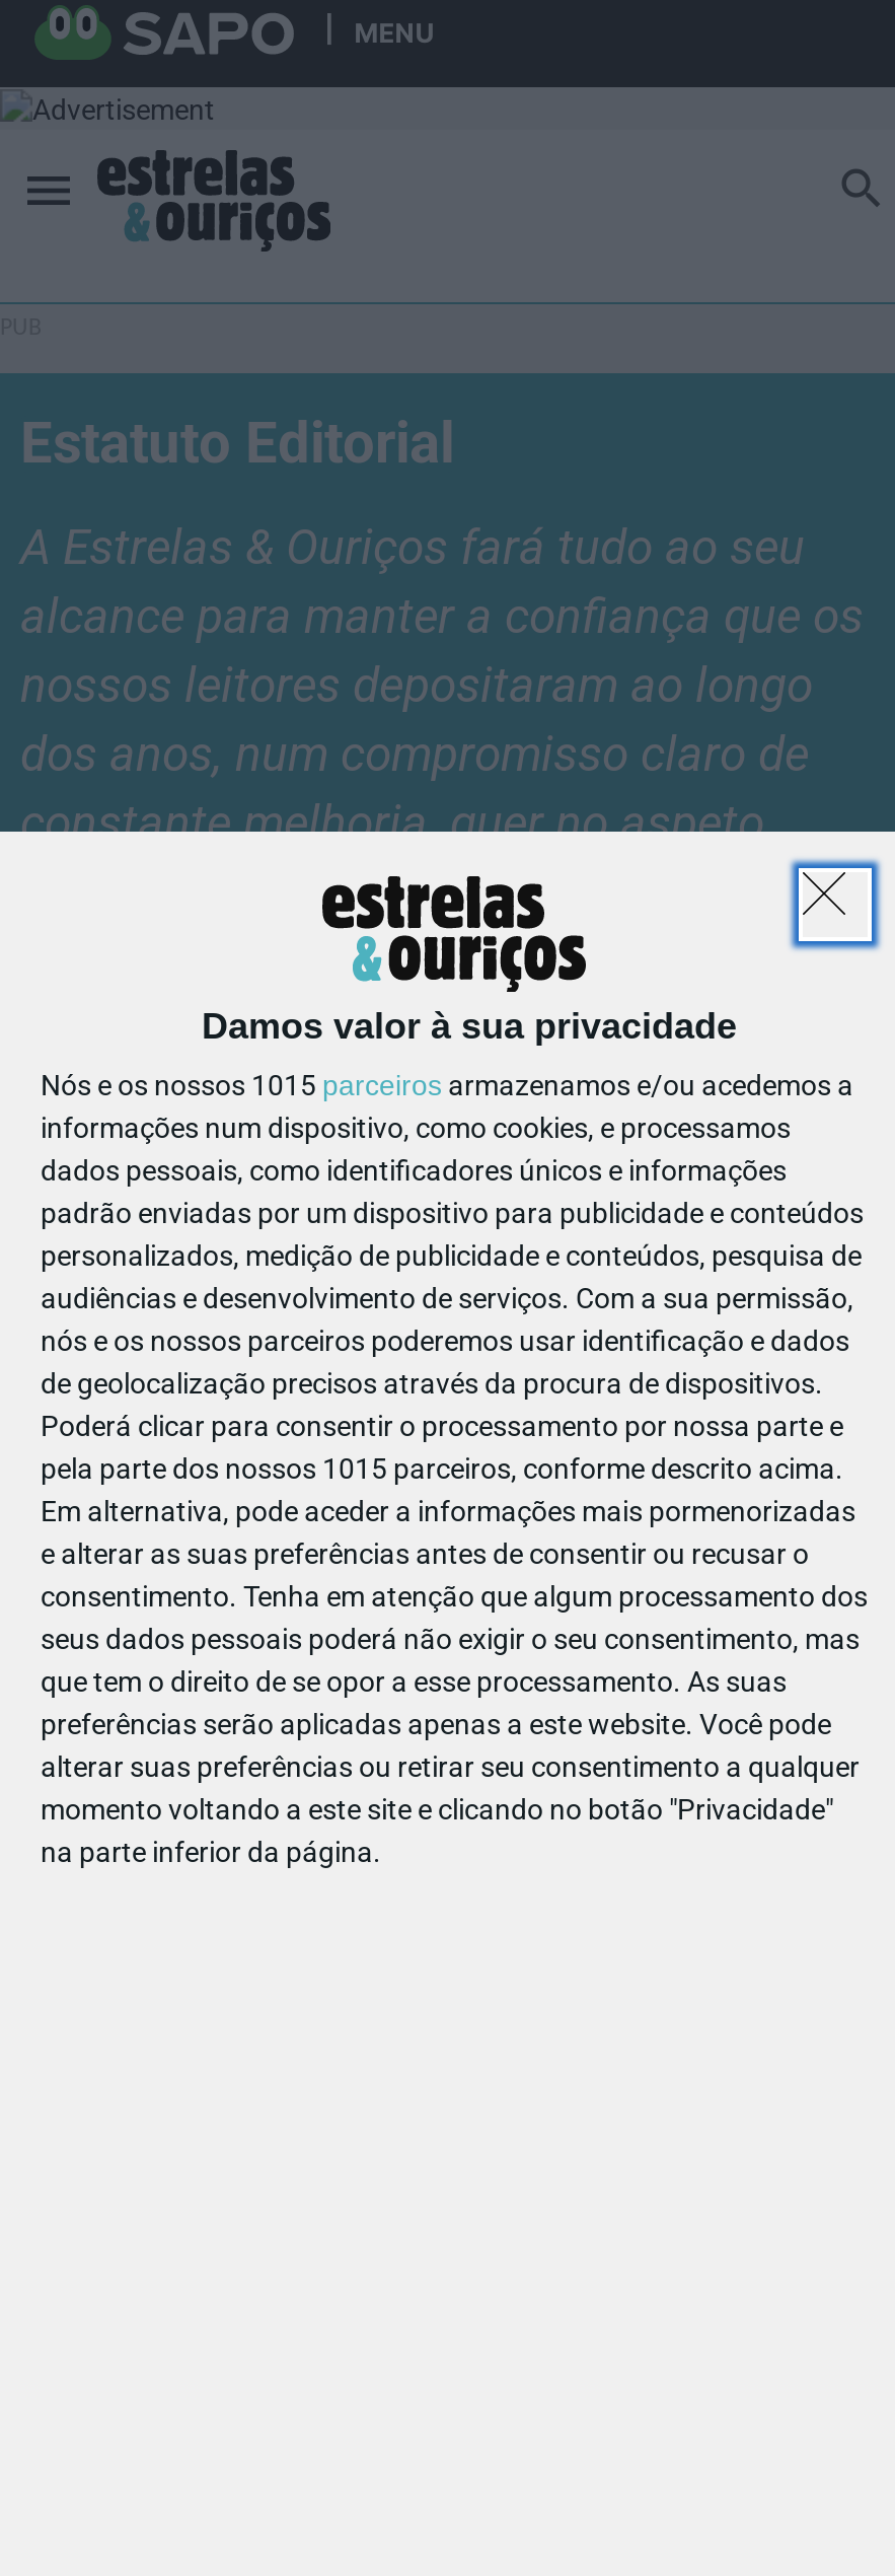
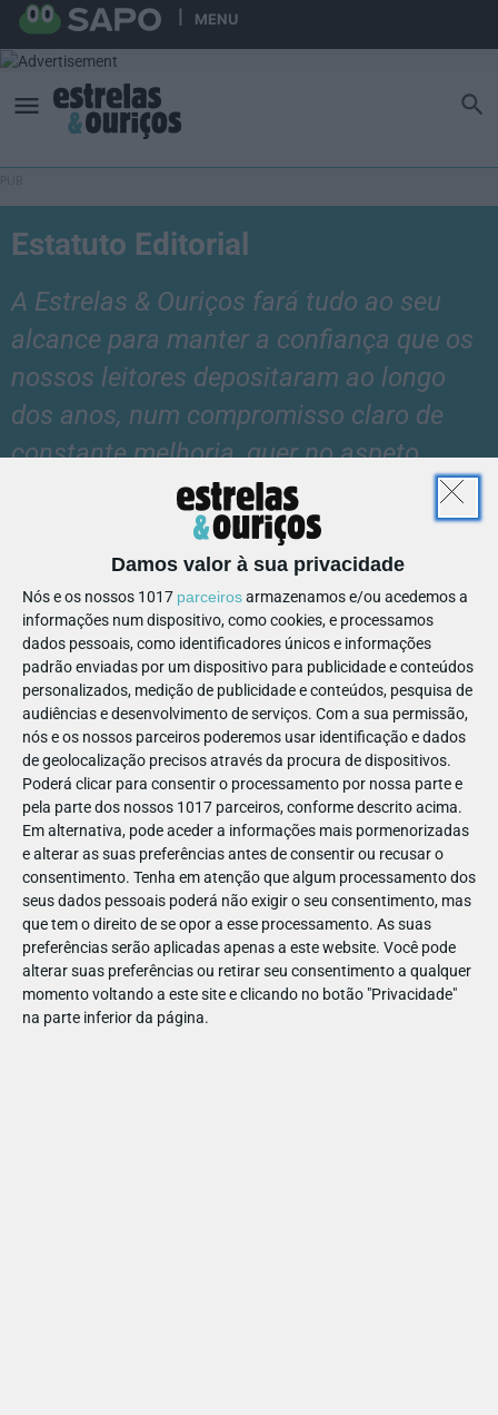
[41,1070,853,1102] Nós e os nossos 1015 parceiros armazenamos e/ou acedemos a -> [22,588,468,606] Nós e os nossos 1017 parceiros armazenamos e/ou acedemos a
[41,1453,843,1486] pela parte dos nossos 1015 parceiros, conforme descrito acima. -> [22,799,462,816] pela parte dos nossos 1017 parceiros, conforme descrito acima.

